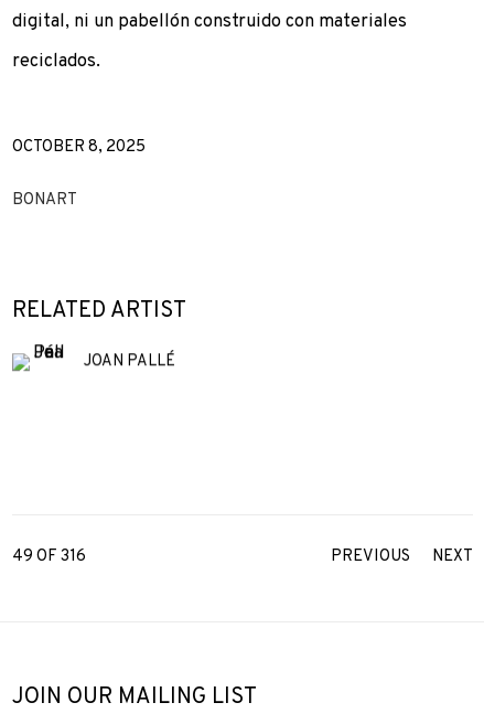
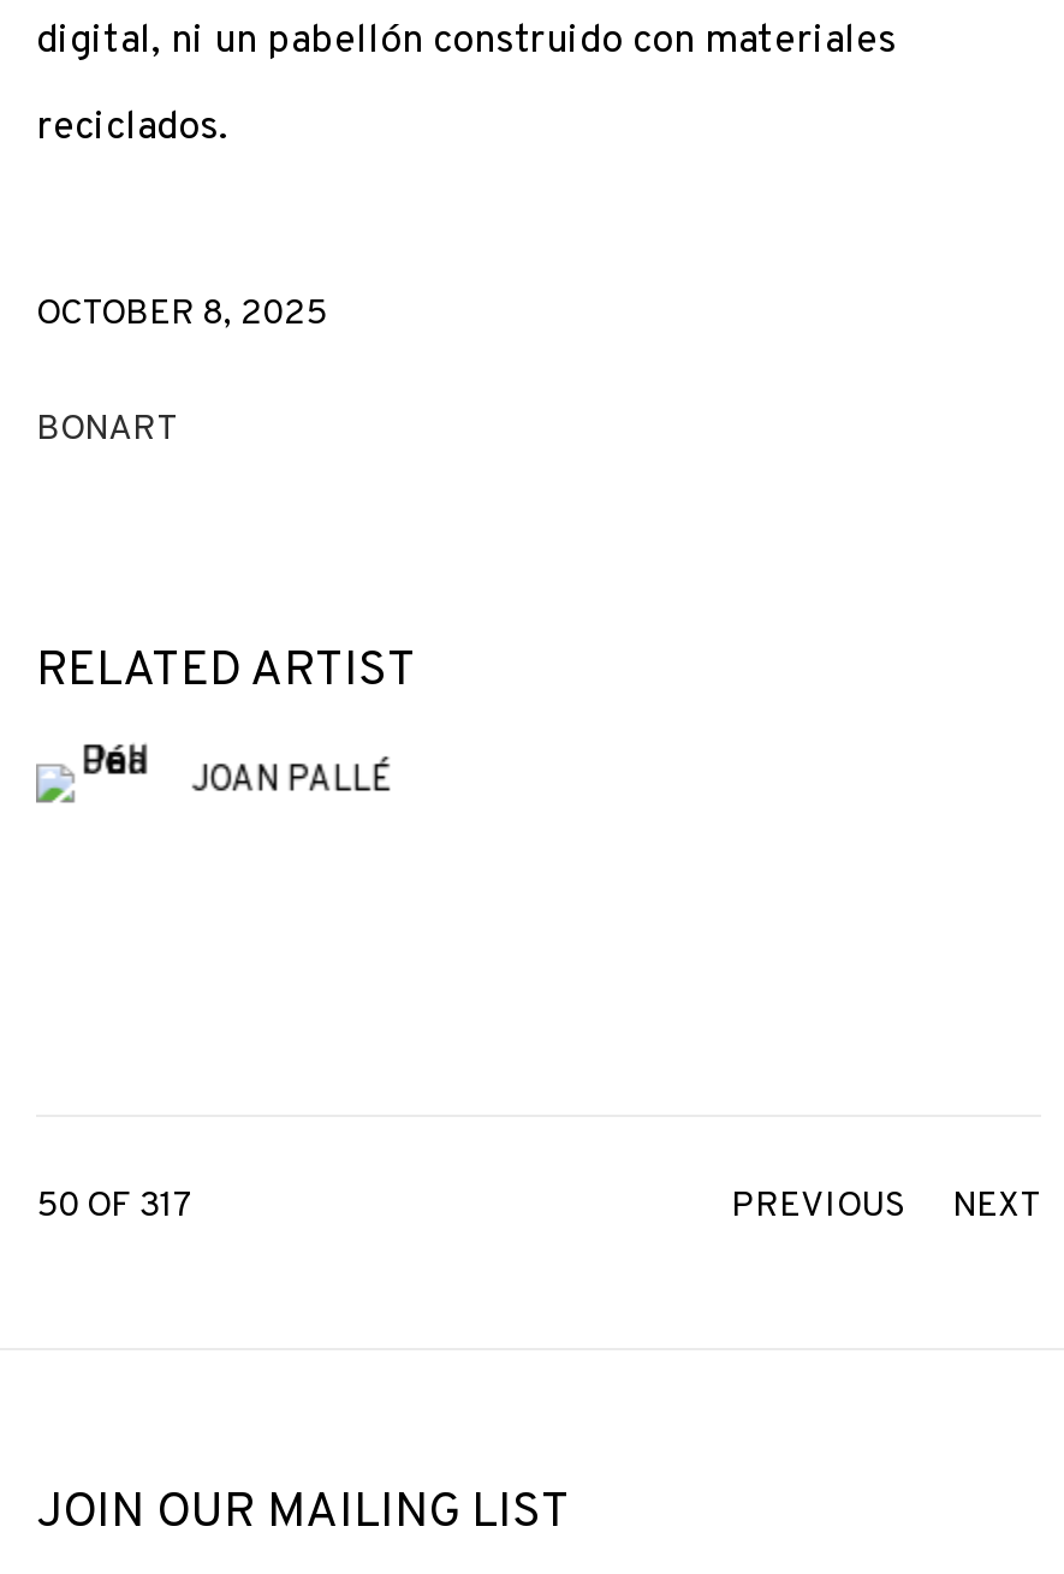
[12,546,86,567] 49 OF 316 -> [36,1184,195,1230] 50 OF 317

